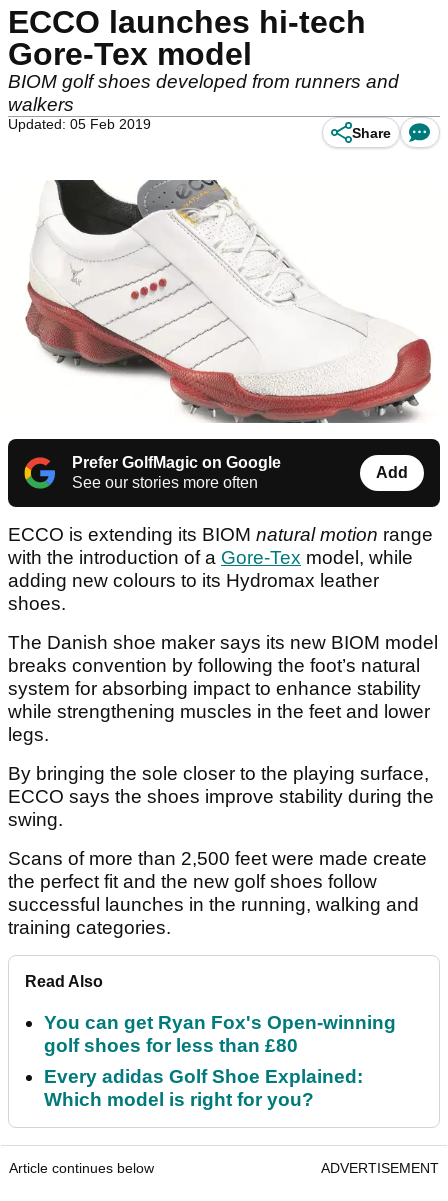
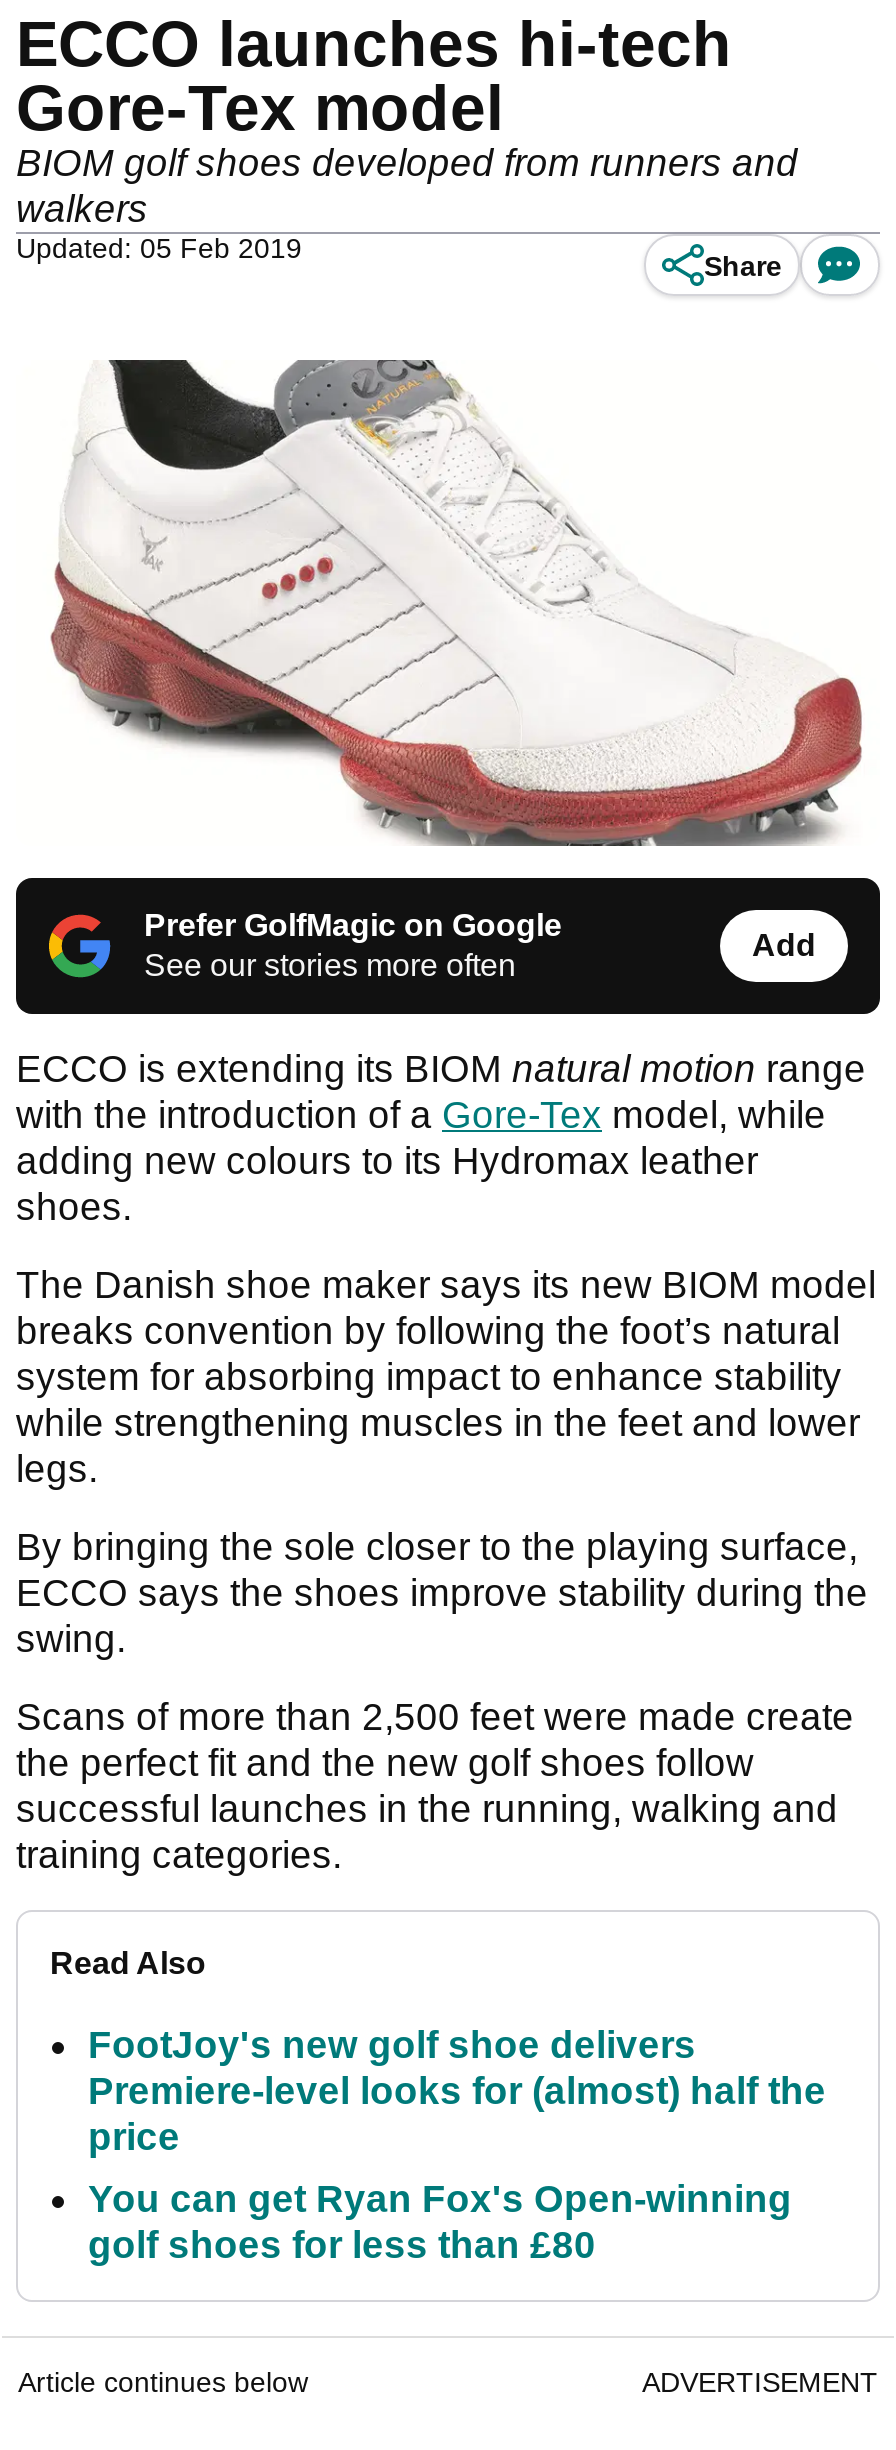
none -> [88,2024,826,2158] FootJoy's new golf shoe delivers | Premiere-level looks for (almost) half the | price
moved [44,1012,396,1056] -> [88,2178,792,2266]: You can get Ryan Fox's Open-winning | golf shoes for less than £80
[44,1066,363,1110] Every adidas Golf Shoe Explained: | Which model is right for you? -> none

